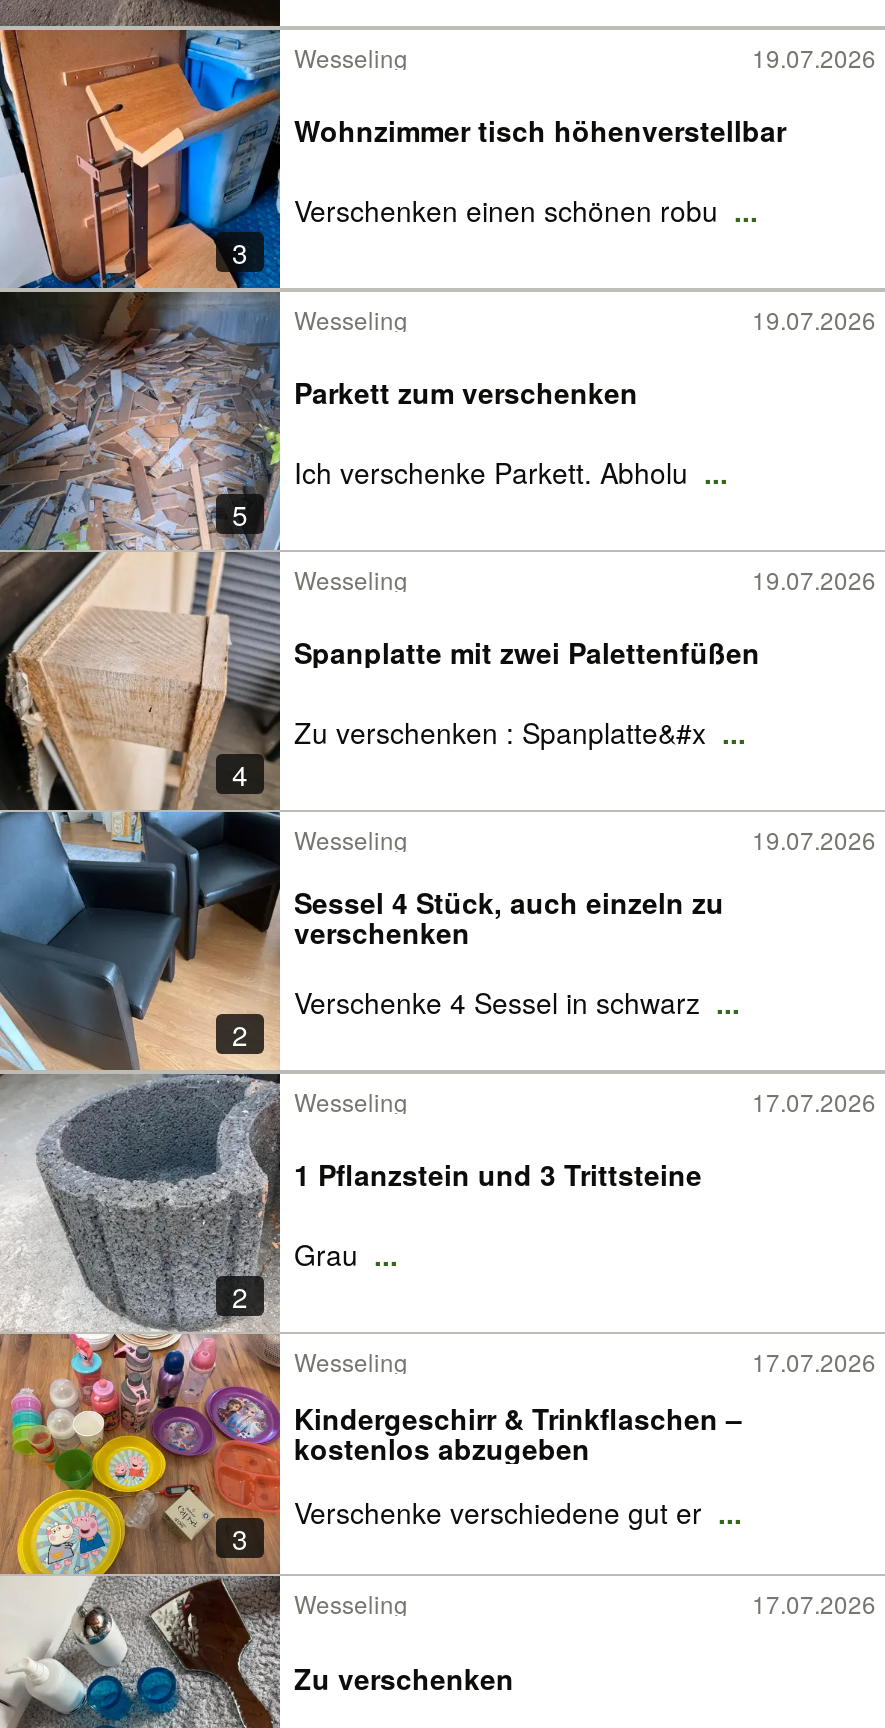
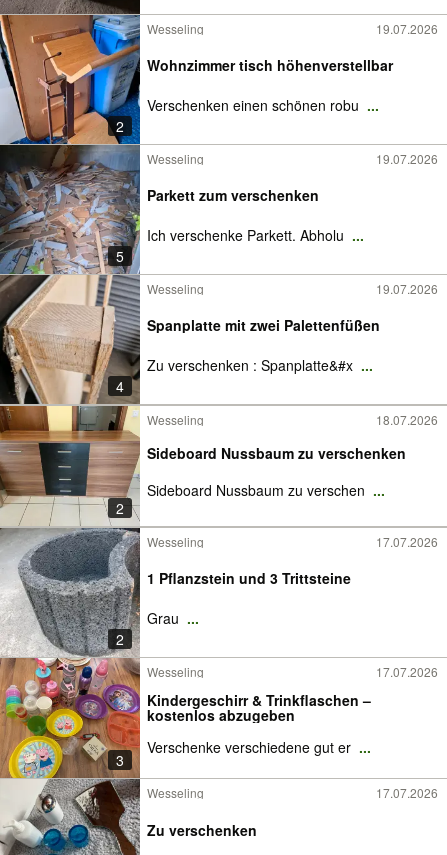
[232,232,248,272] 3 -> [116,116,124,136] 2
[6,810,724,1070] [image] | Sessel 4 Stück, auch einzeln zu | verschenken -> [3,404,406,526] [image] | Sideboard Nussbaum zu verschenken
[752,822,876,856] 19.07.2026 -> [376,411,438,428] 18.07.2026
[294,982,740,1022] Verschenke 4 Sessel in schwarz ... -> [147,480,385,500] Sideboard Nussbaum zu verschen ...

